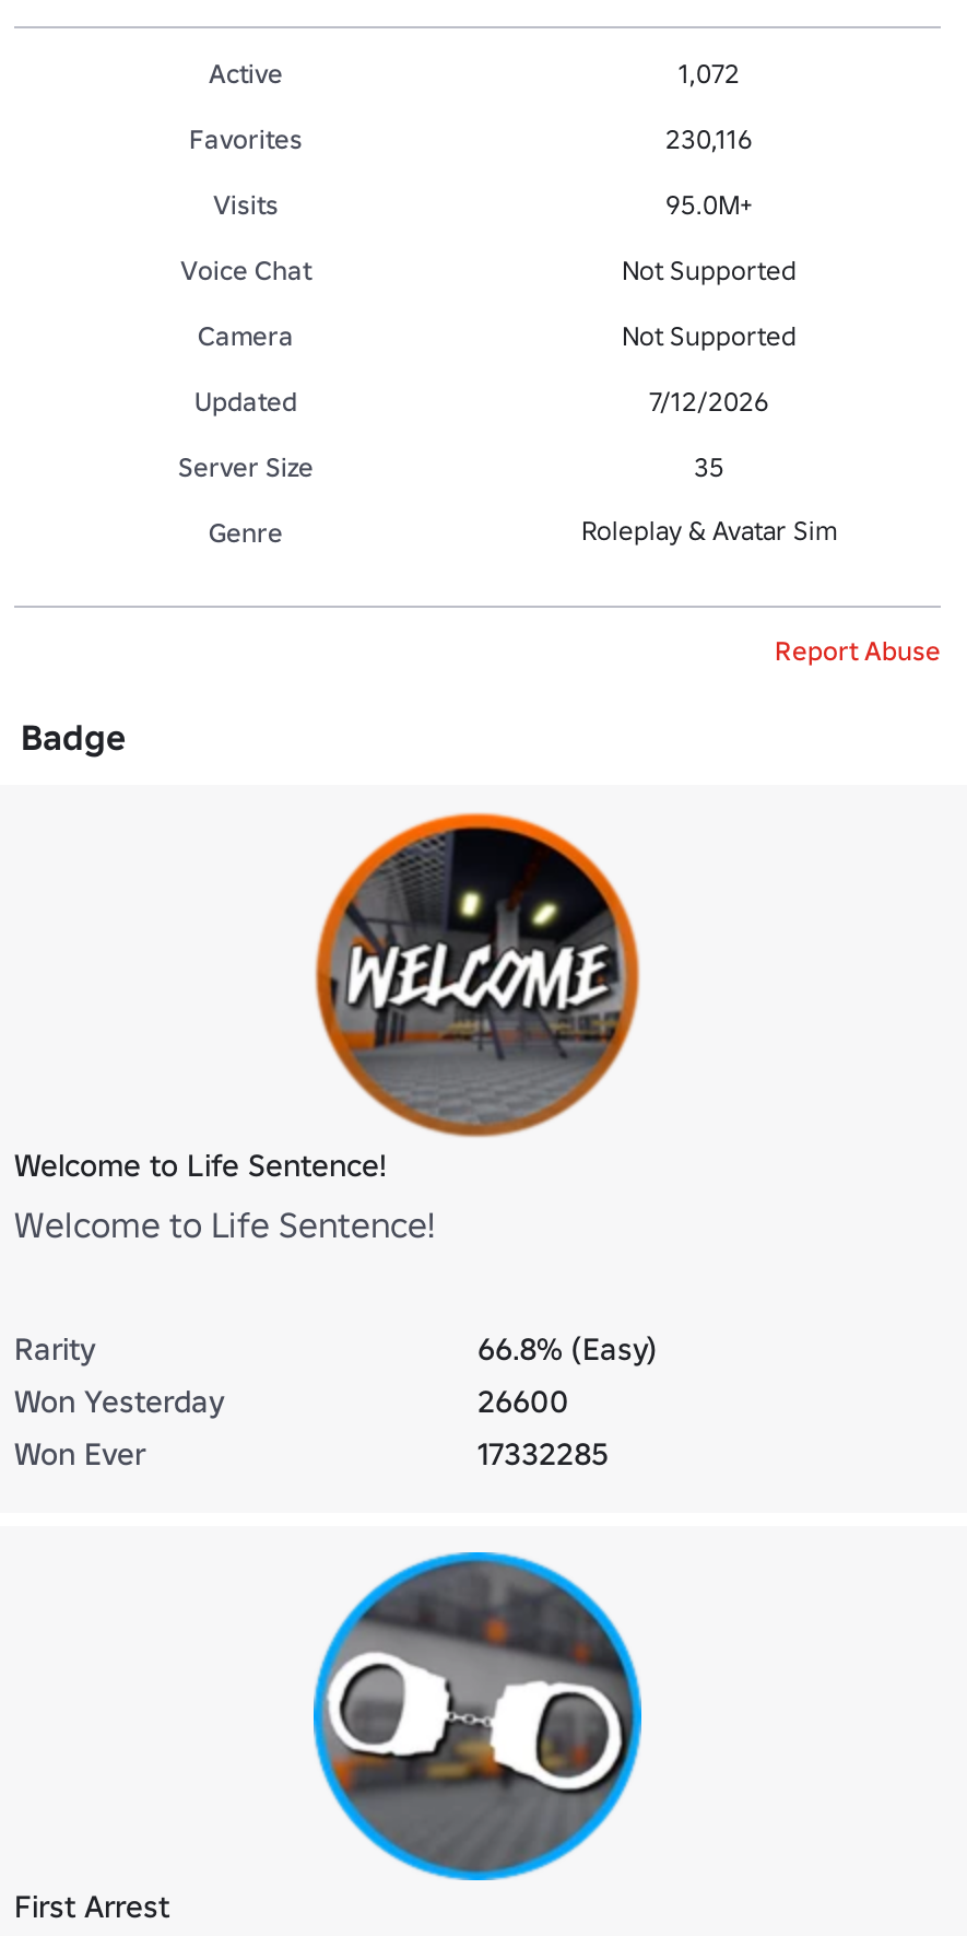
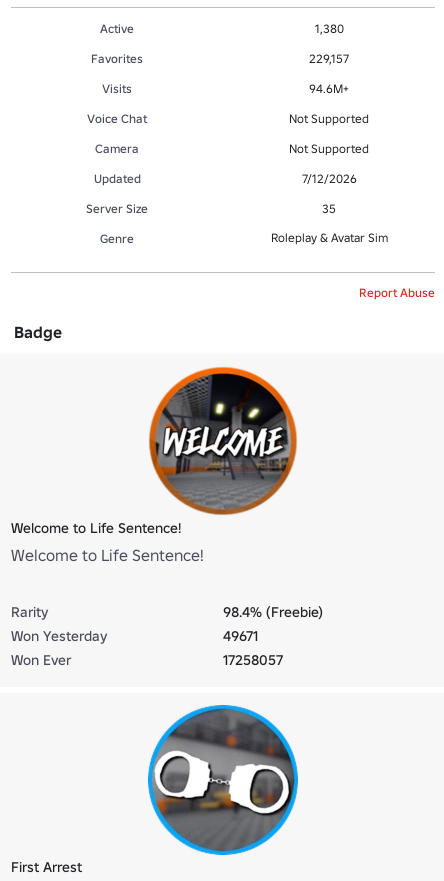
[679,58,740,90] 1,072 -> [314,21,343,36] 1,380
[665,123,753,156] 230,116 -> [309,51,349,66] 229,157
[665,189,753,221] 95.0M+ -> [309,81,349,96] 94.6M+
[477,1330,657,1369] 66.8% (Easy) -> [223,603,323,621] 98.4% (Freebie)
[477,1382,569,1422] 26600 -> [223,627,258,645] 49671
[477,1435,609,1474] 17332285 -> [223,651,283,669] 17258057

